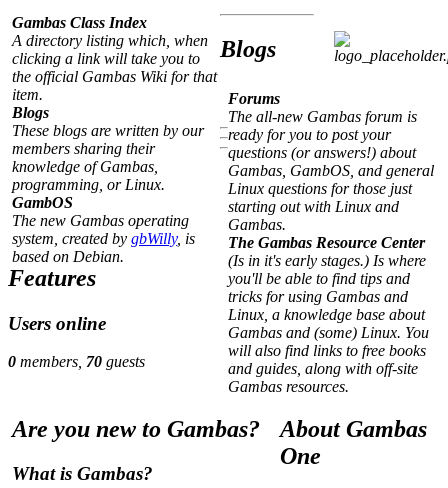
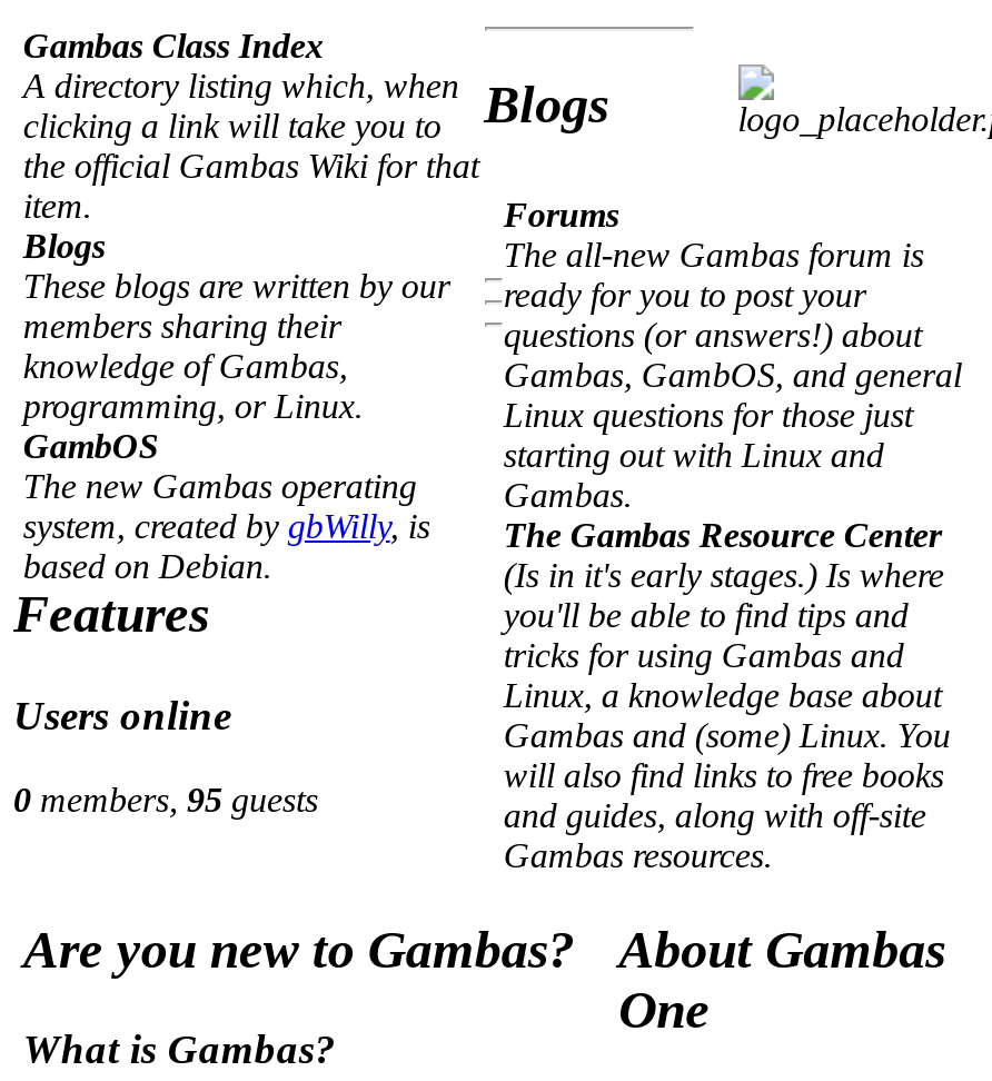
[8,353,145,370] 0 members, 70 guests -> [13,781,318,819] 0 members, 95 guests

